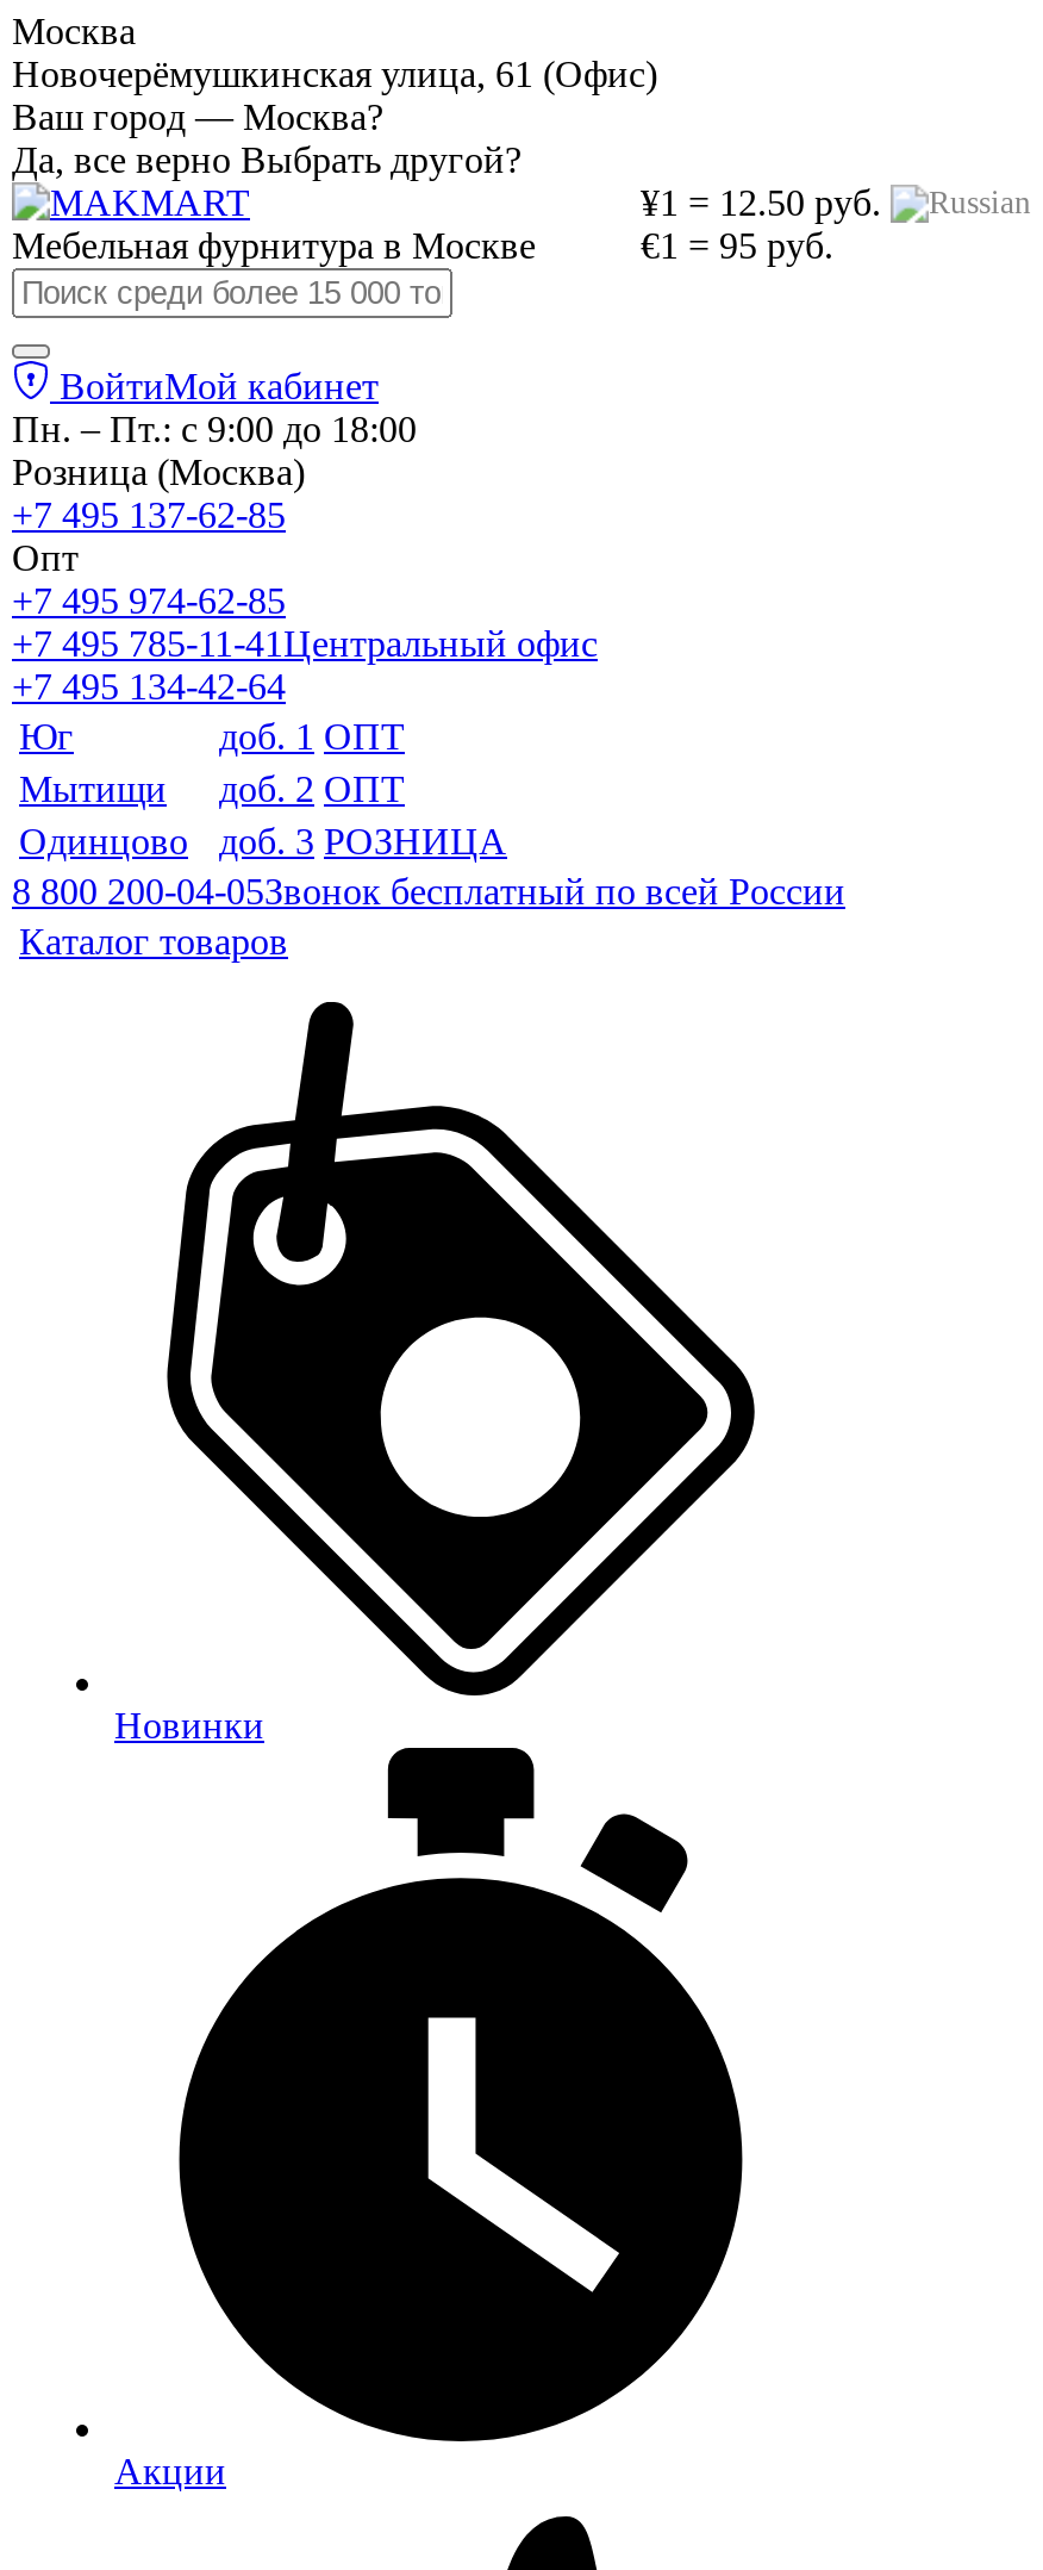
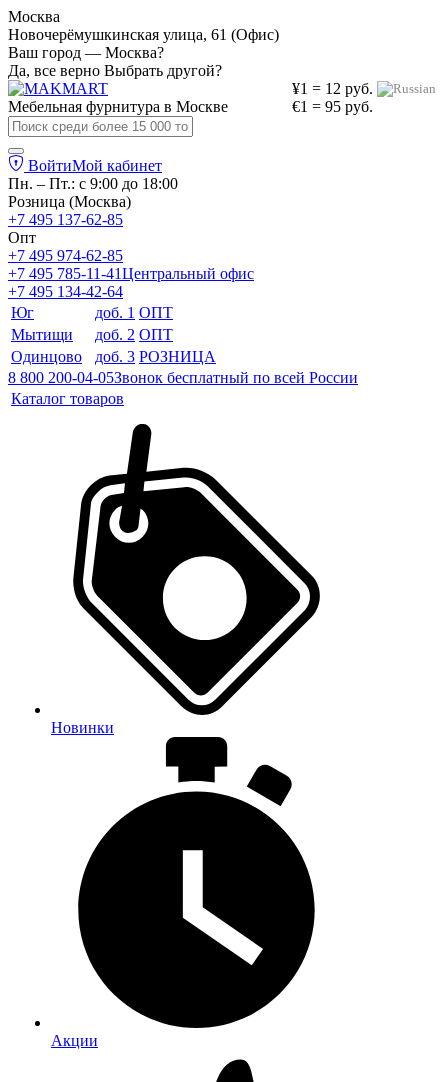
[641,182,881,223] ¥1 = 12.50 руб. -> [292,80,373,97] ¥1 = 12 руб.

